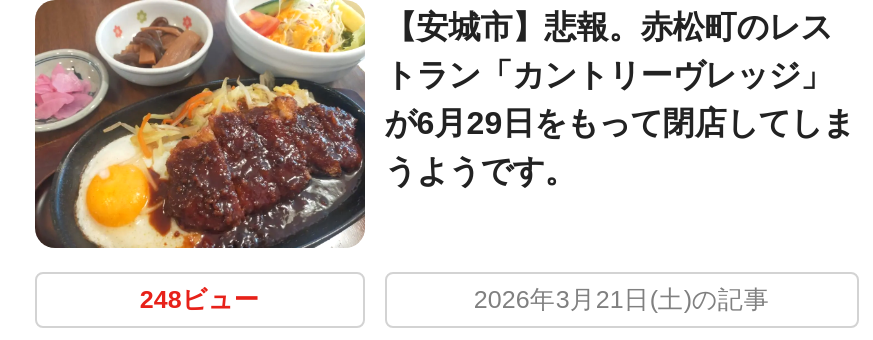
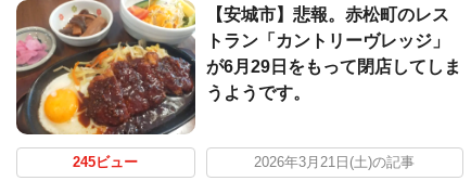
[140,286,260,314] 248ビュー -> [73,155,138,170] 245ビュー

